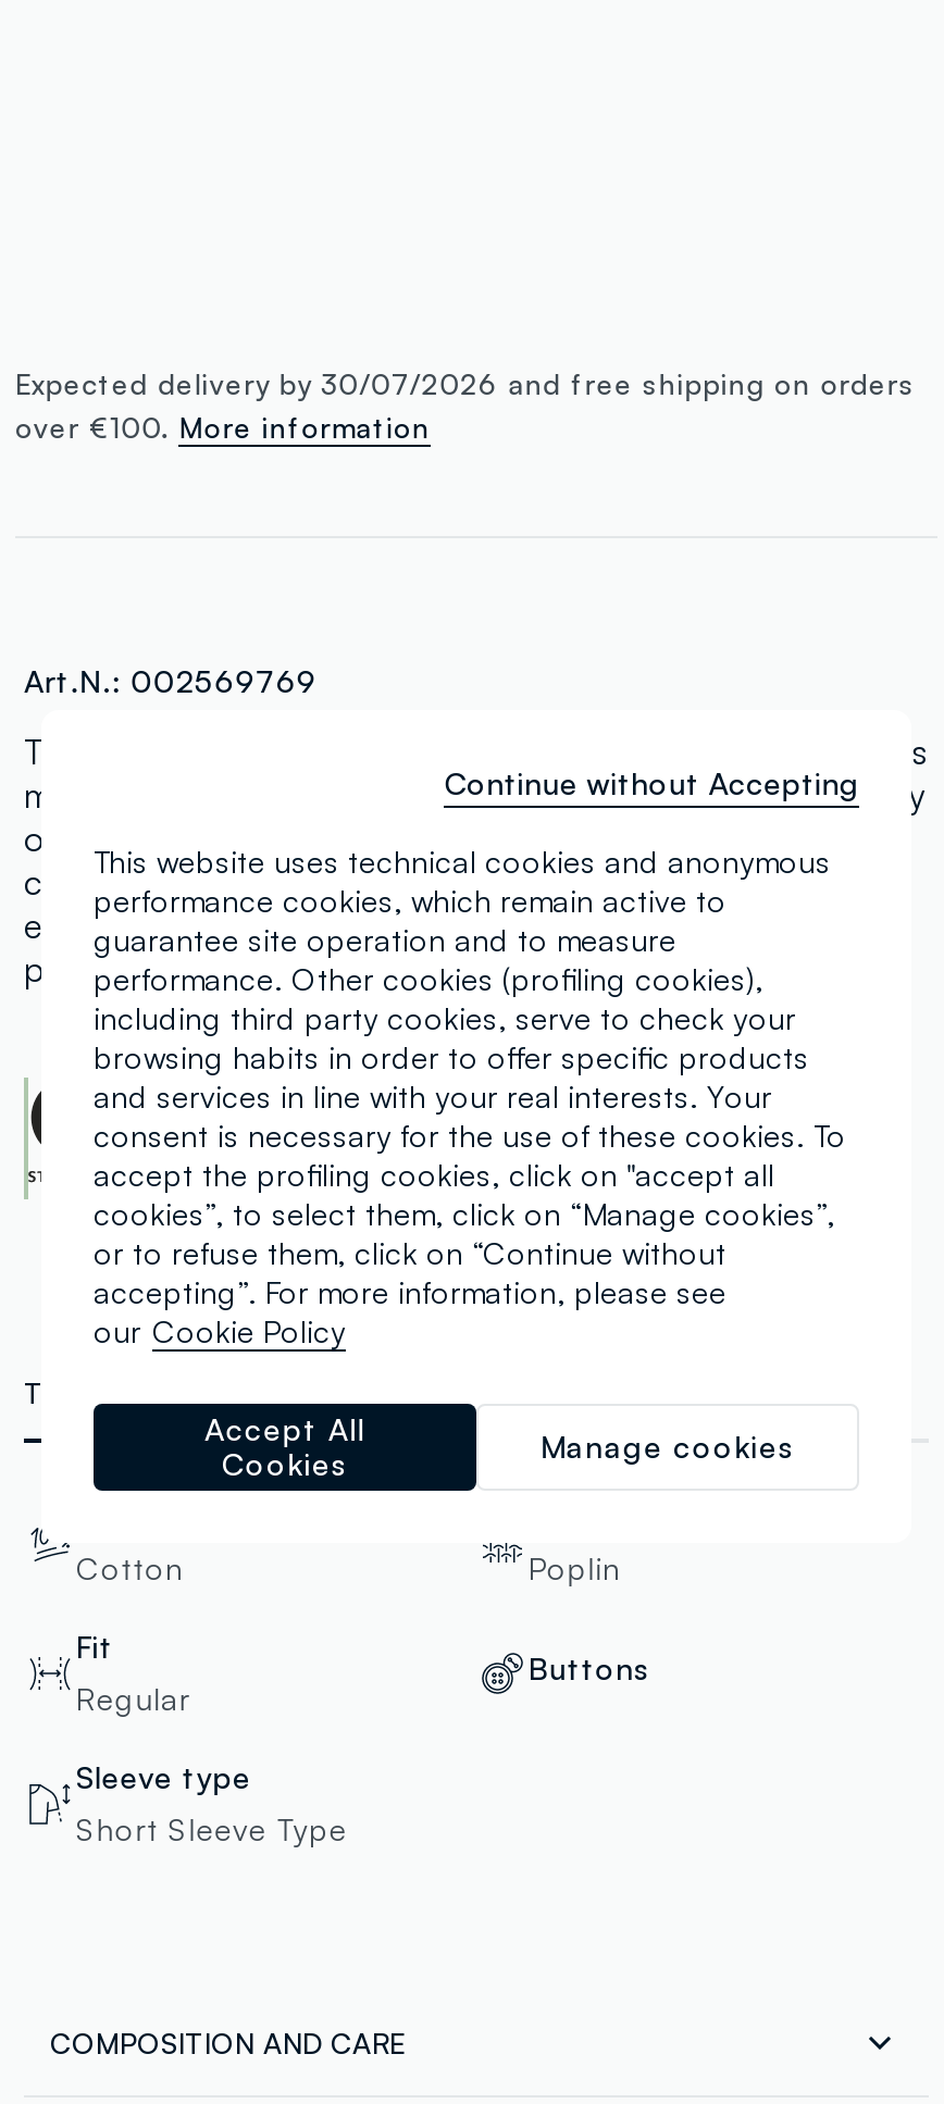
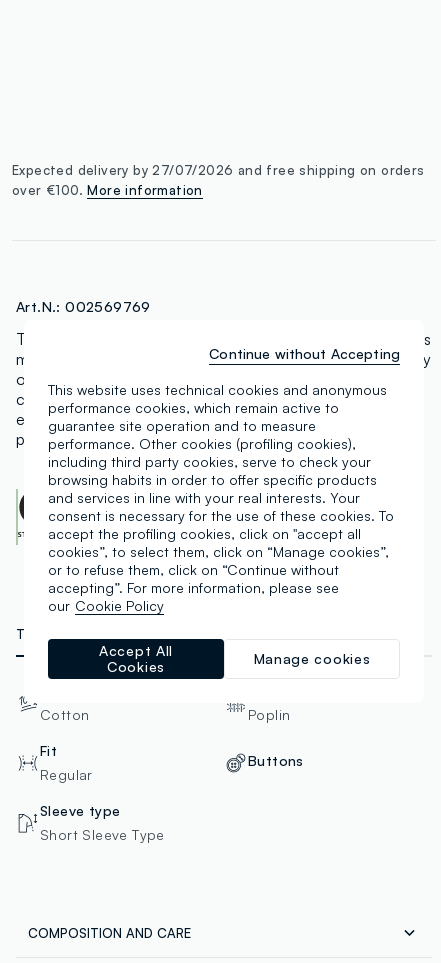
[15,366,915,401] Expected delivery by 30/07/2026 and free shipping on orders -> [12,162,425,178] Expected delivery by 27/07/2026 and free shipping on orders

